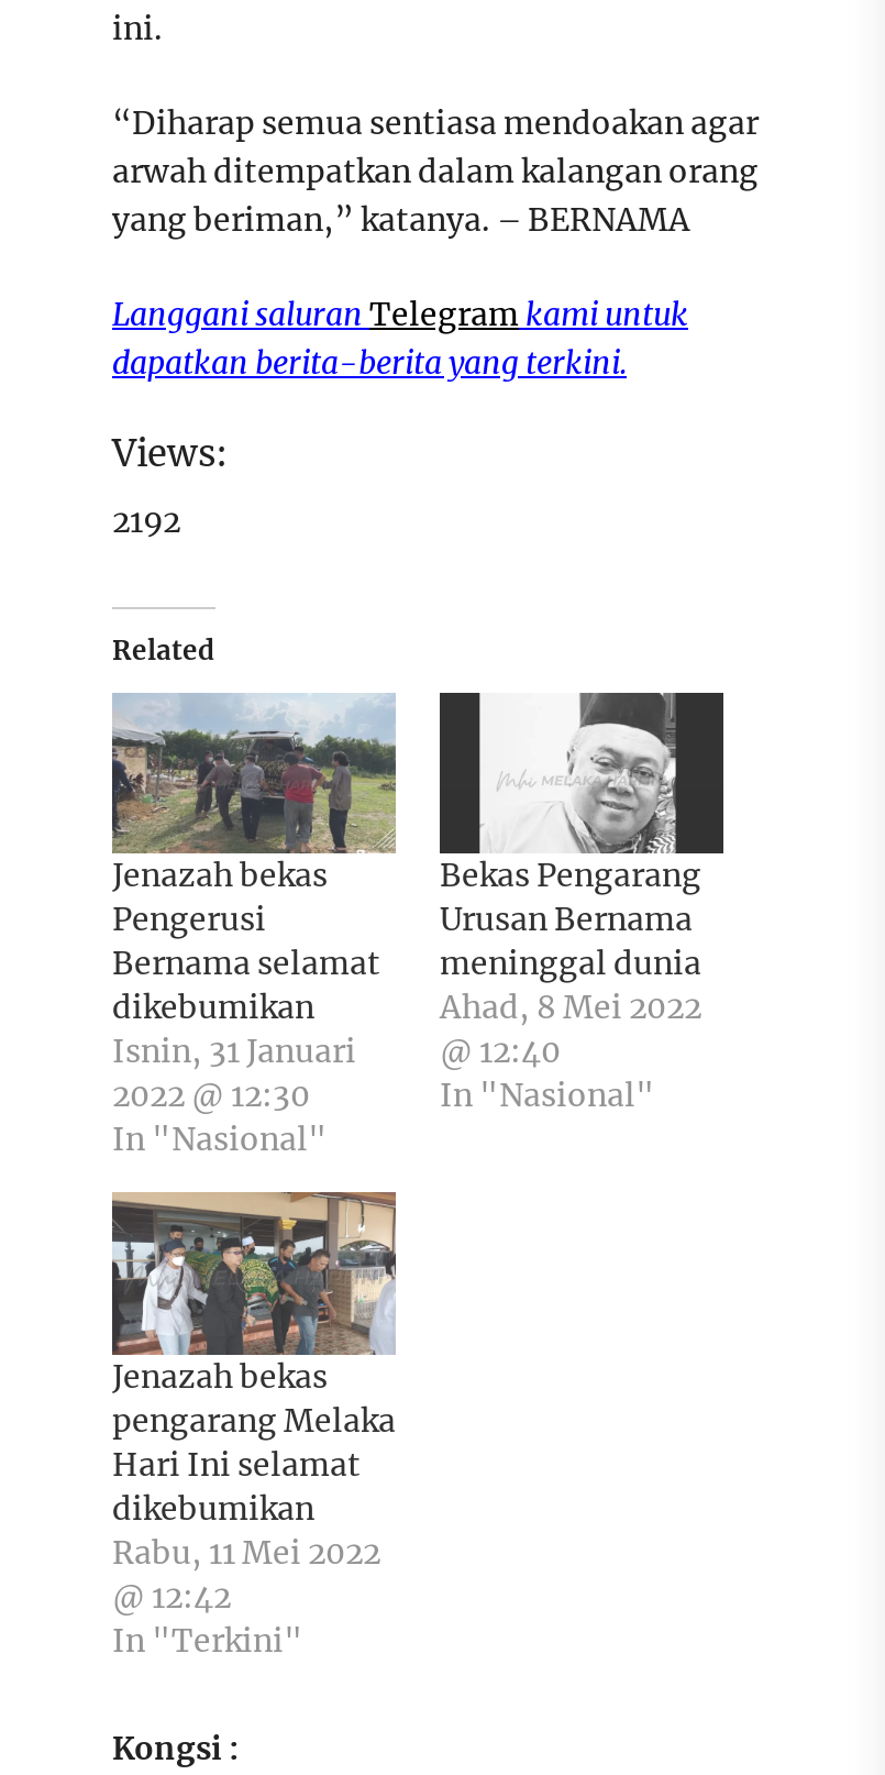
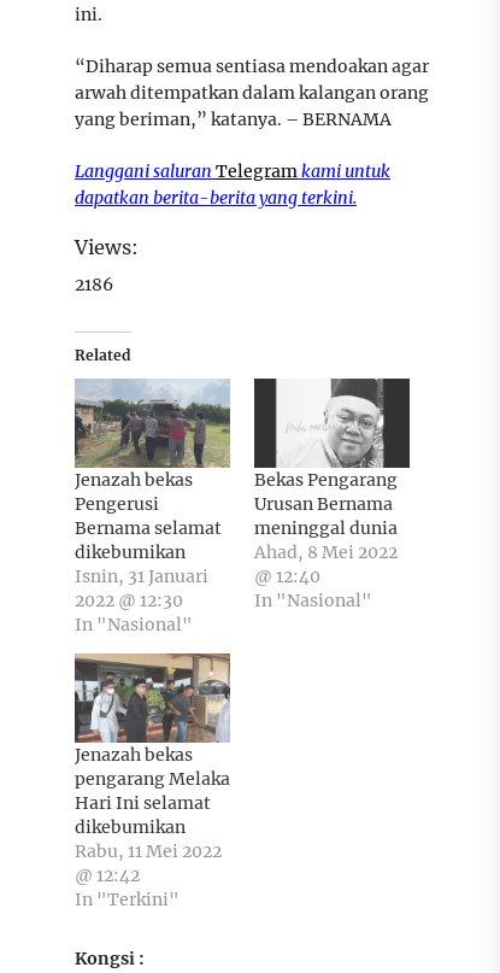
[112,500,180,540] 2192 -> [75,274,113,296] 2186

